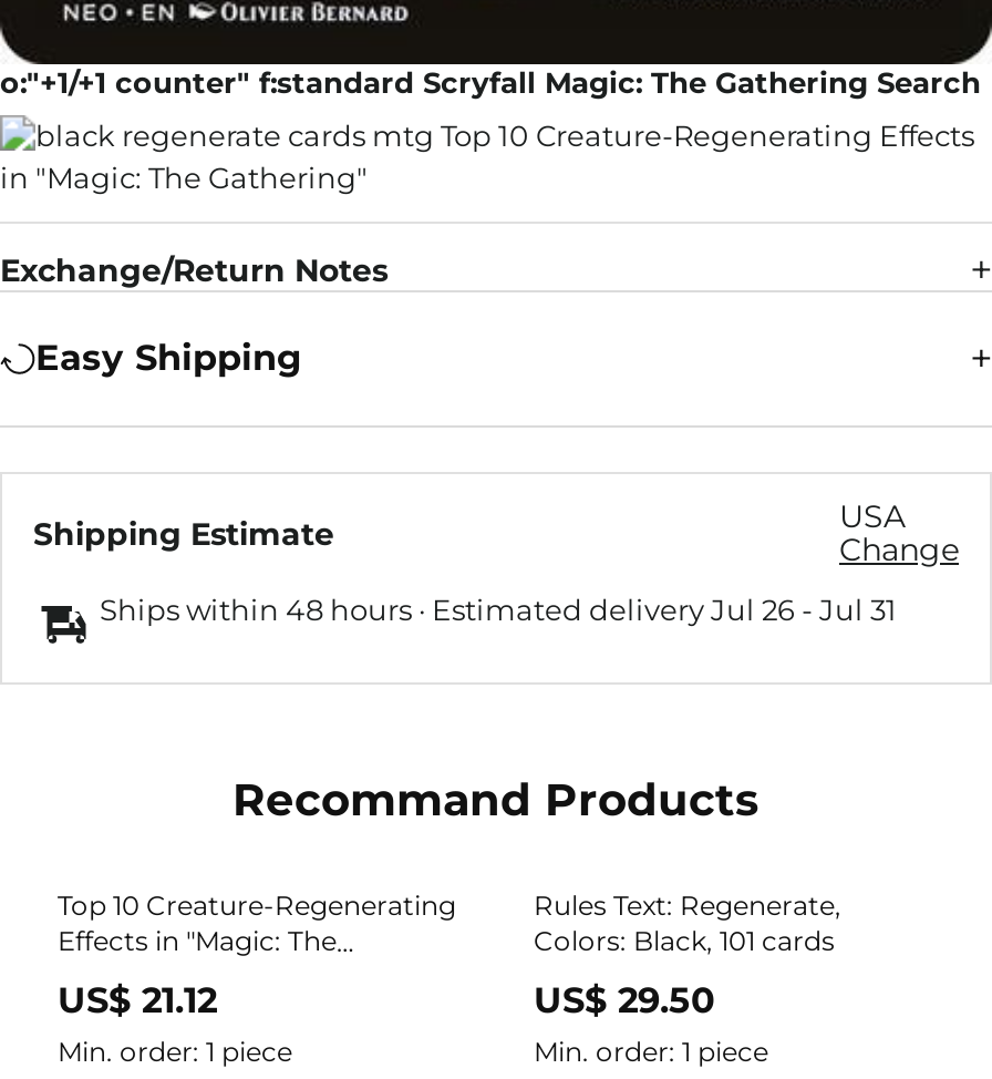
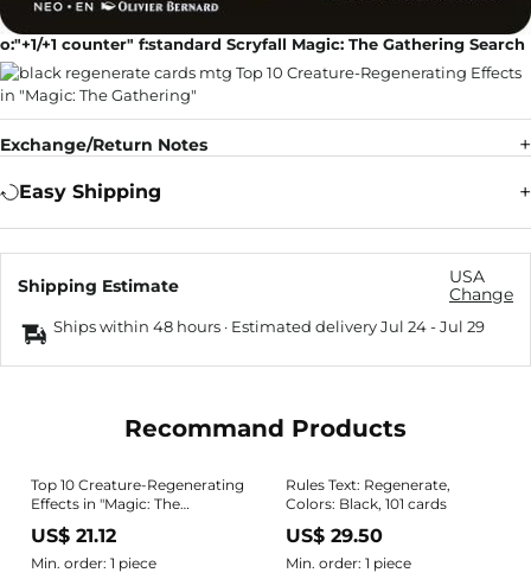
[100,592,897,628] Ships within 48 hours · Estimated delivery Jul 26 - Jul 31 -> [53,317,485,336] Ships within 48 hours · Estimated delivery Jul 24 - Jul 29

